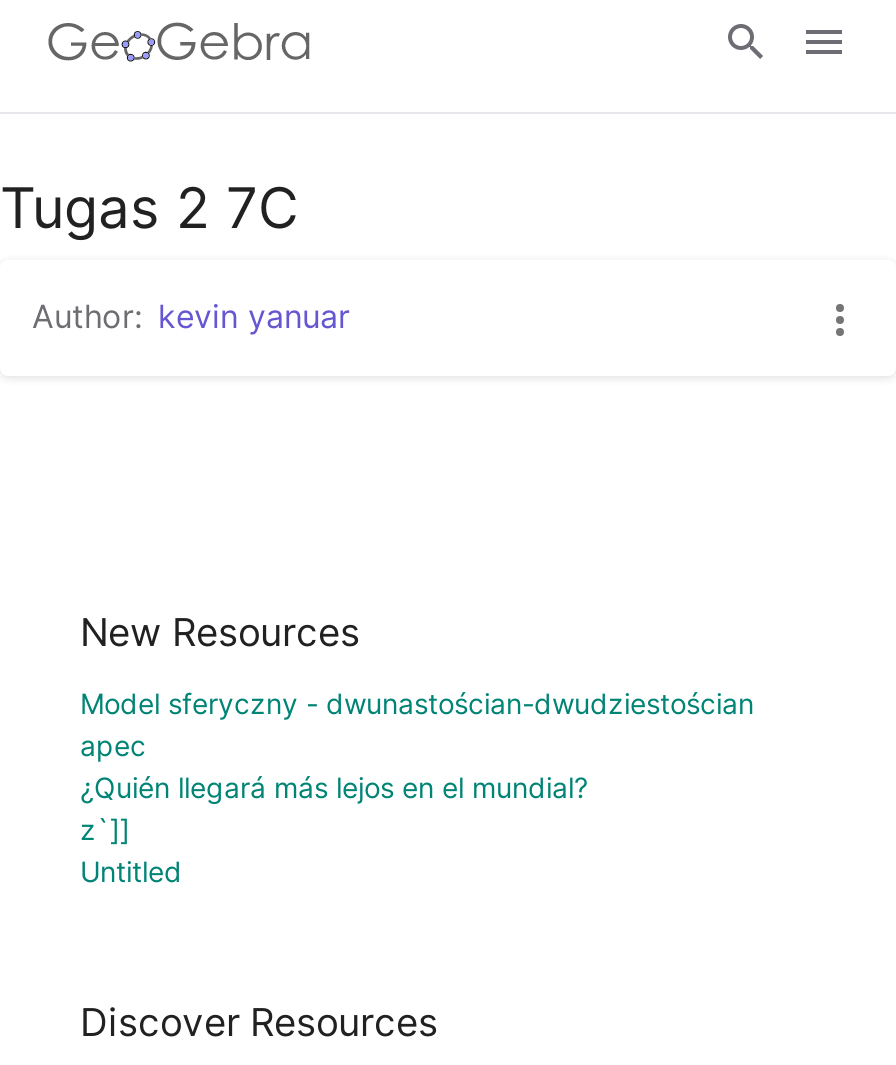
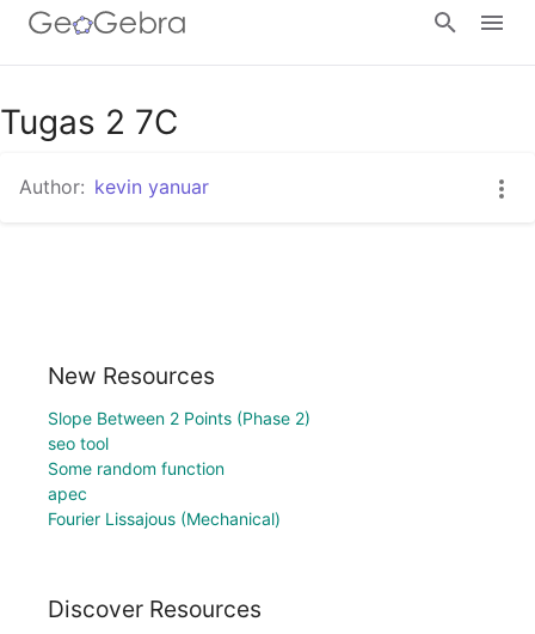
[80,686,754,720] Model sferyczny - dwunastościan-dwudziestościan -> [48,408,310,478] Slope Between 2 Points (Phase 2) | seo tool | Some random function
moved [80,728,146,762] -> [48,483,87,503]: apec
[80,770,588,888] ¿Quién llegará más lejos en el mundial? | z`]] | Untitled -> [48,508,281,528] Fourier Lissajous (Mechanical)

